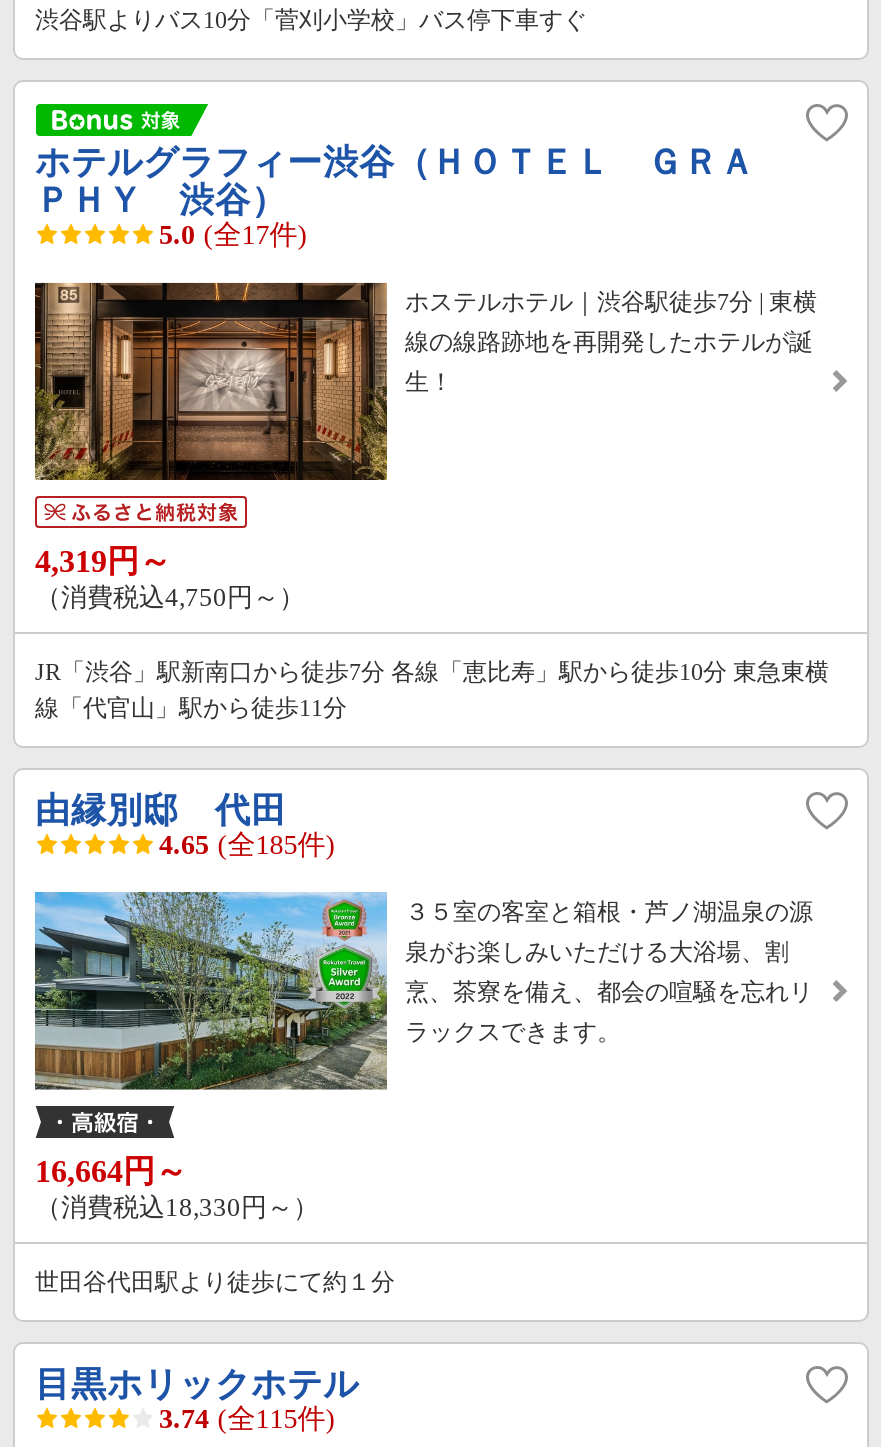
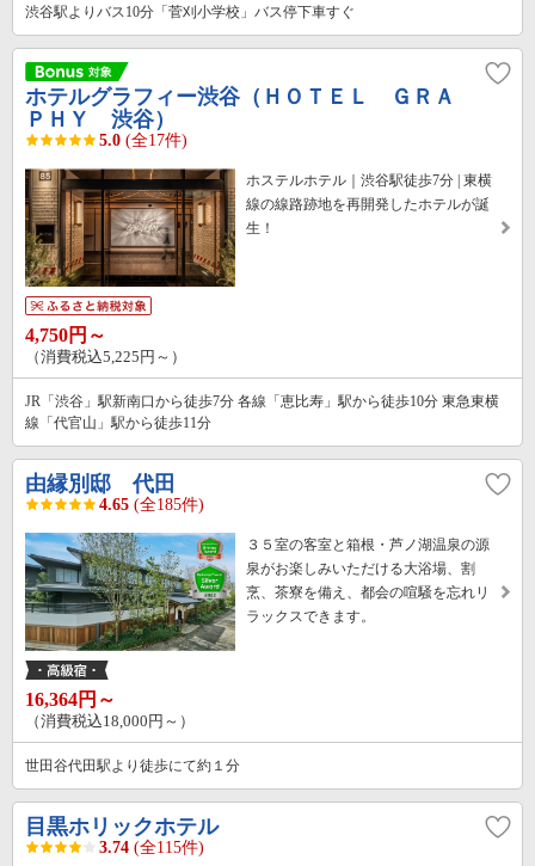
[35,544,171,578] 4,319円～ -> [25,325,106,345] 4,750円～
[35,584,305,612] （消費税込4,750円～） -> [25,349,186,366] （消費税込5,225円～）
[35,1154,187,1188] 16,664円～ -> [25,689,116,709] 16,364円～
[35,1194,319,1222] （消費税込18,330円～） -> [25,713,195,730] （消費税込18,000円～）

